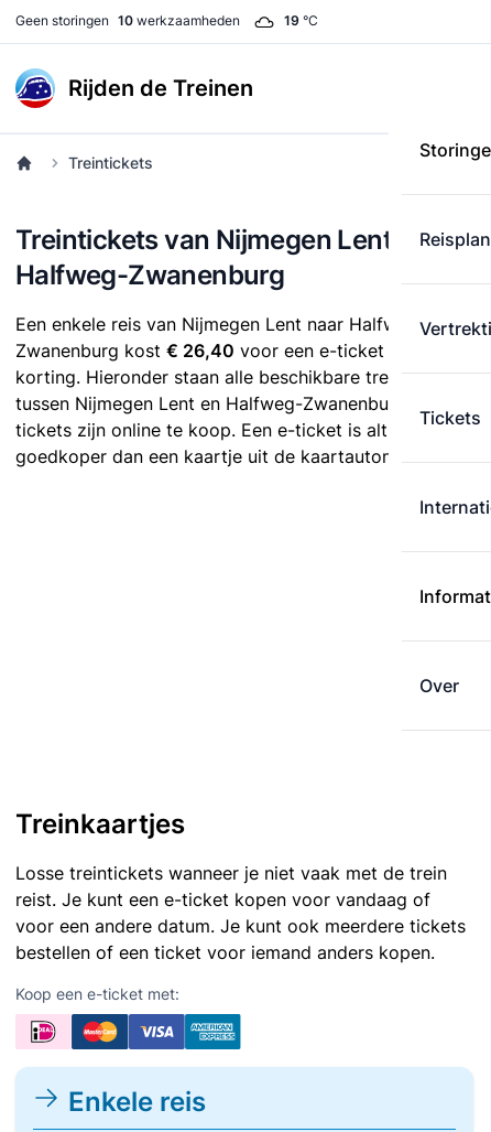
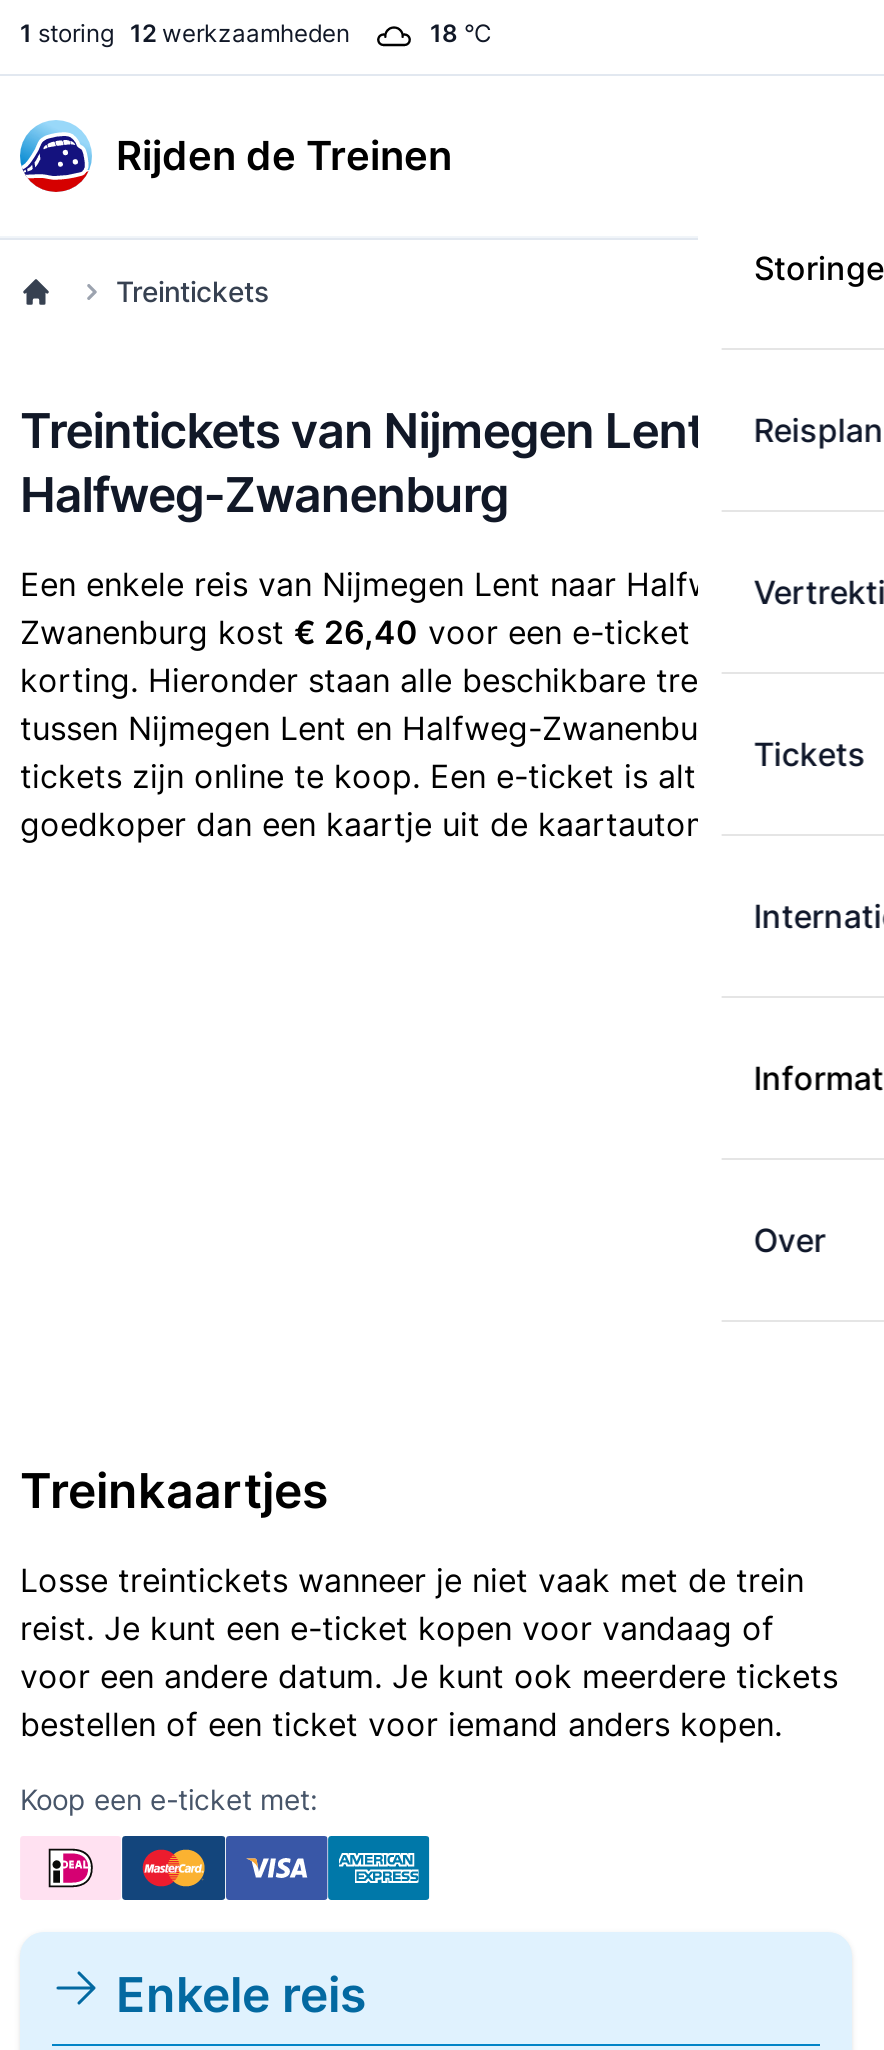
[15,12,240,29] Geen storingen 10 werkzaamheden -> [20,18,350,48] 1 storing 12 werkzaamheden
[284,12,318,29] 19 °C -> [430,18,492,48] 18 °C

